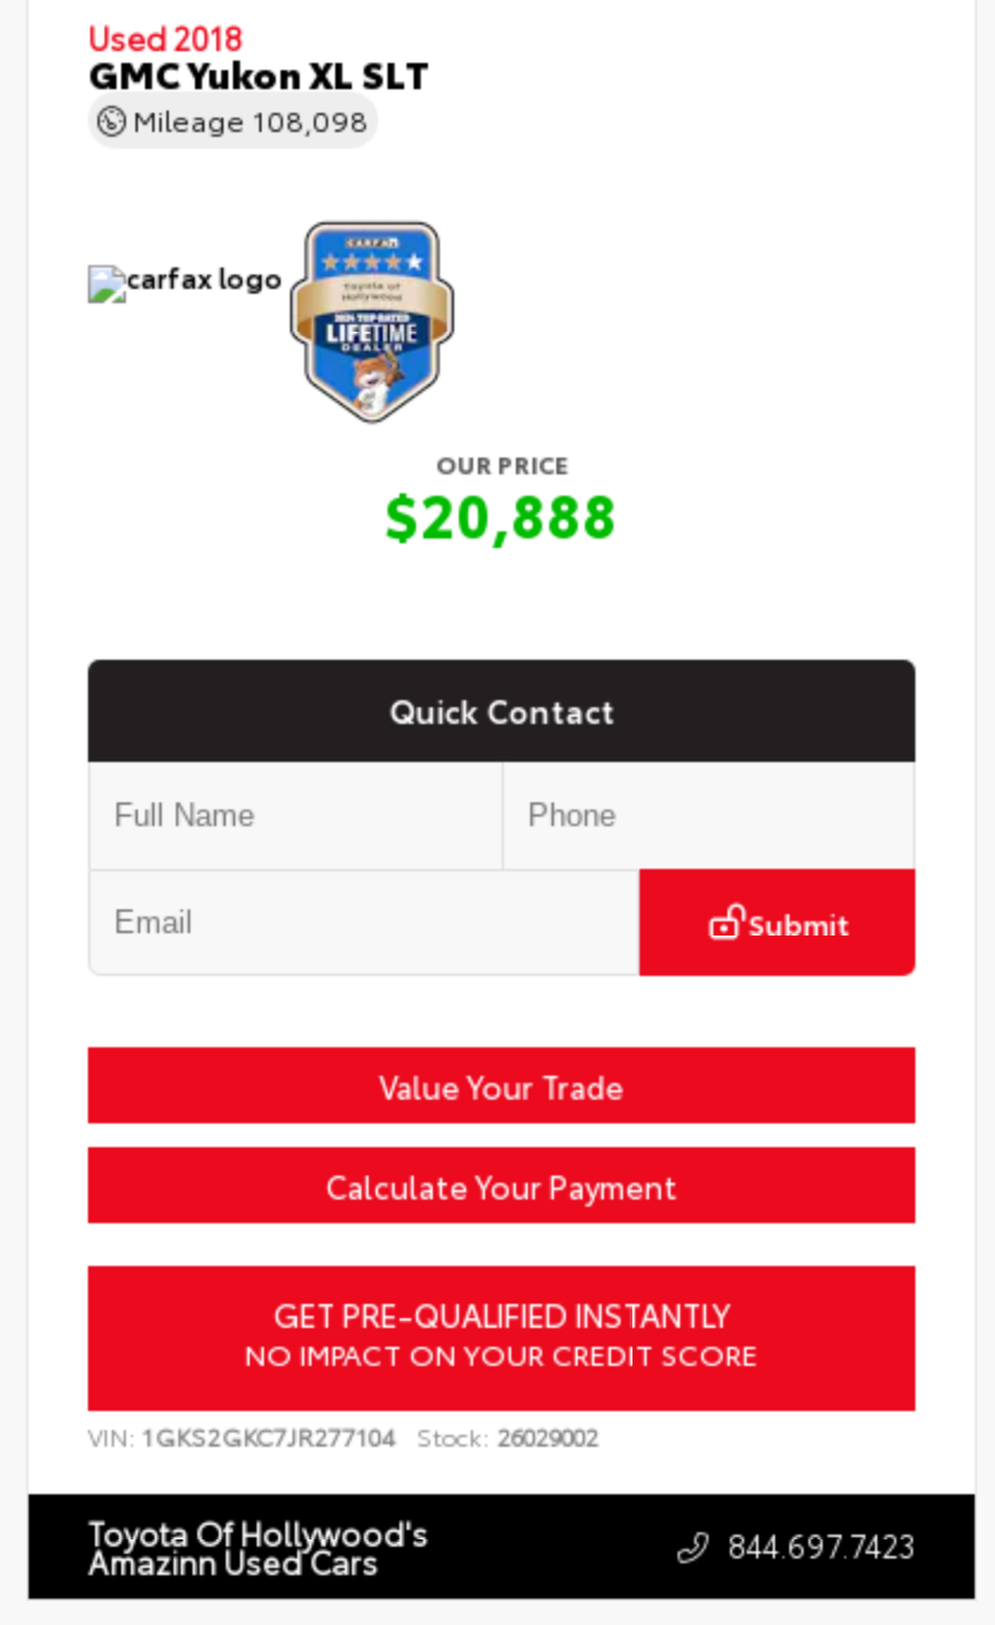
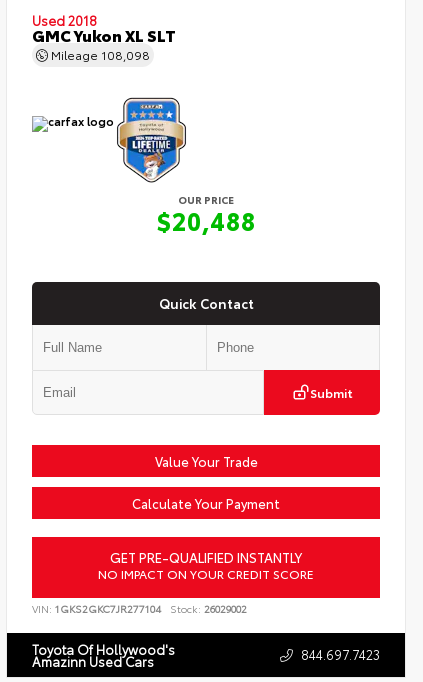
[385,470,618,551] $20,888 -> [156,203,255,237] $20,488

